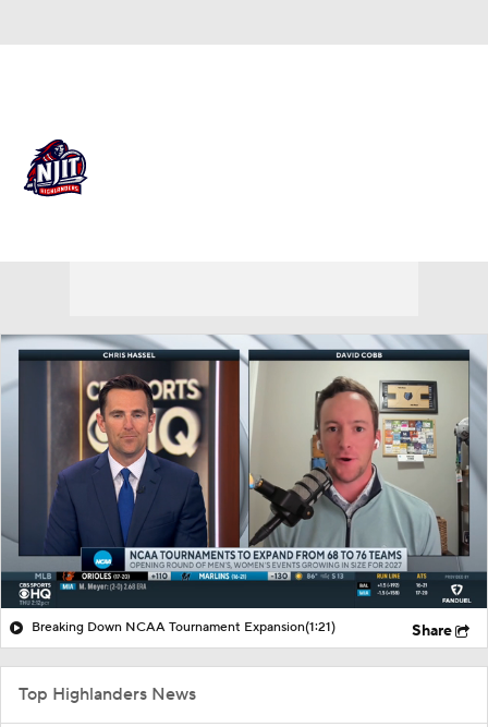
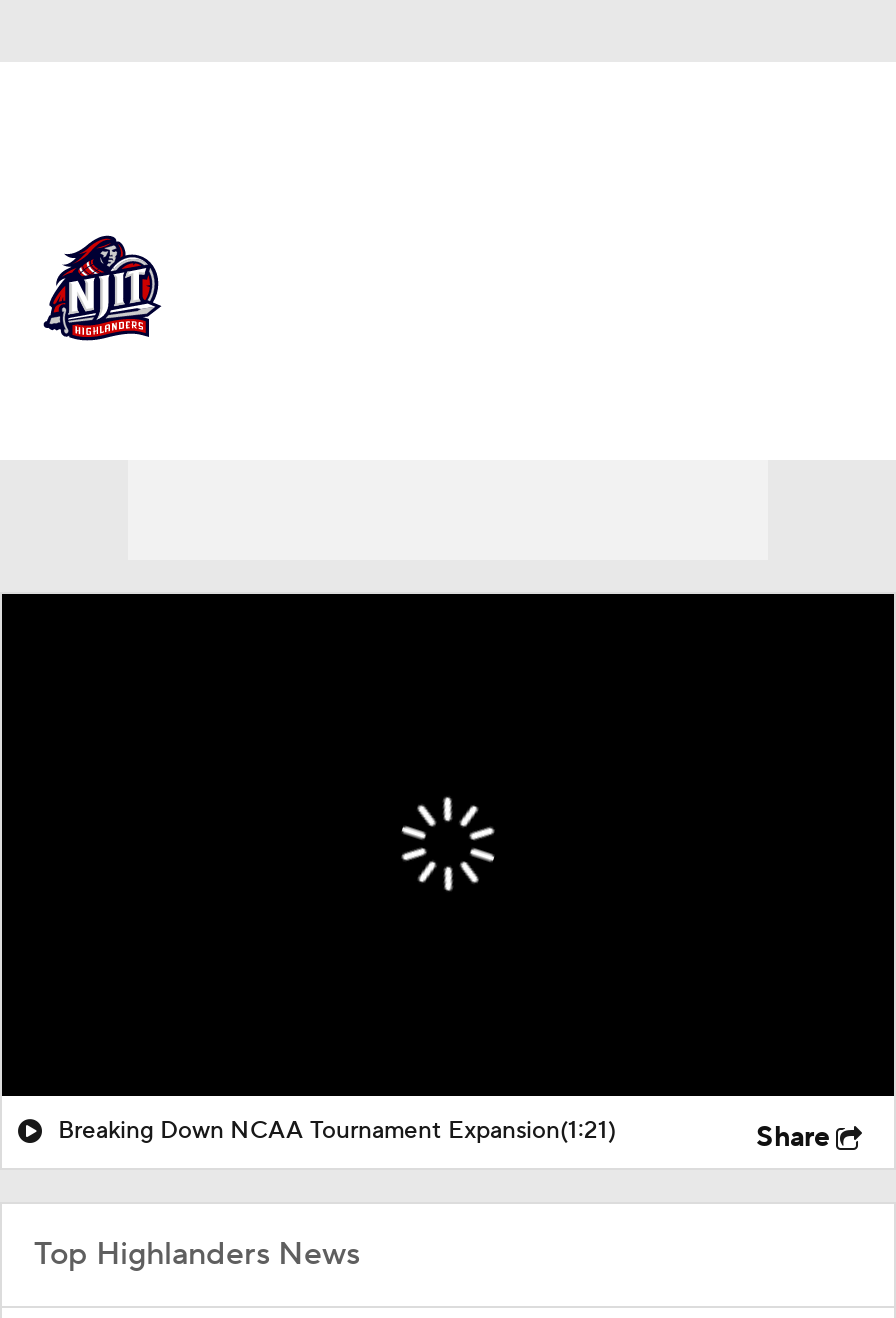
[3,335,485,608] [image] -> none

